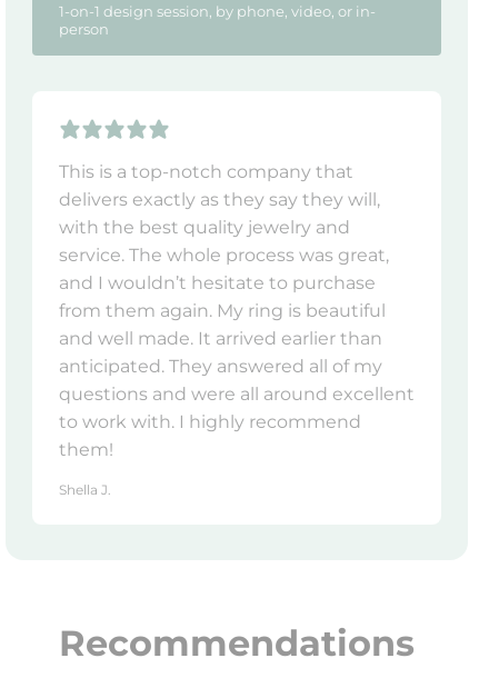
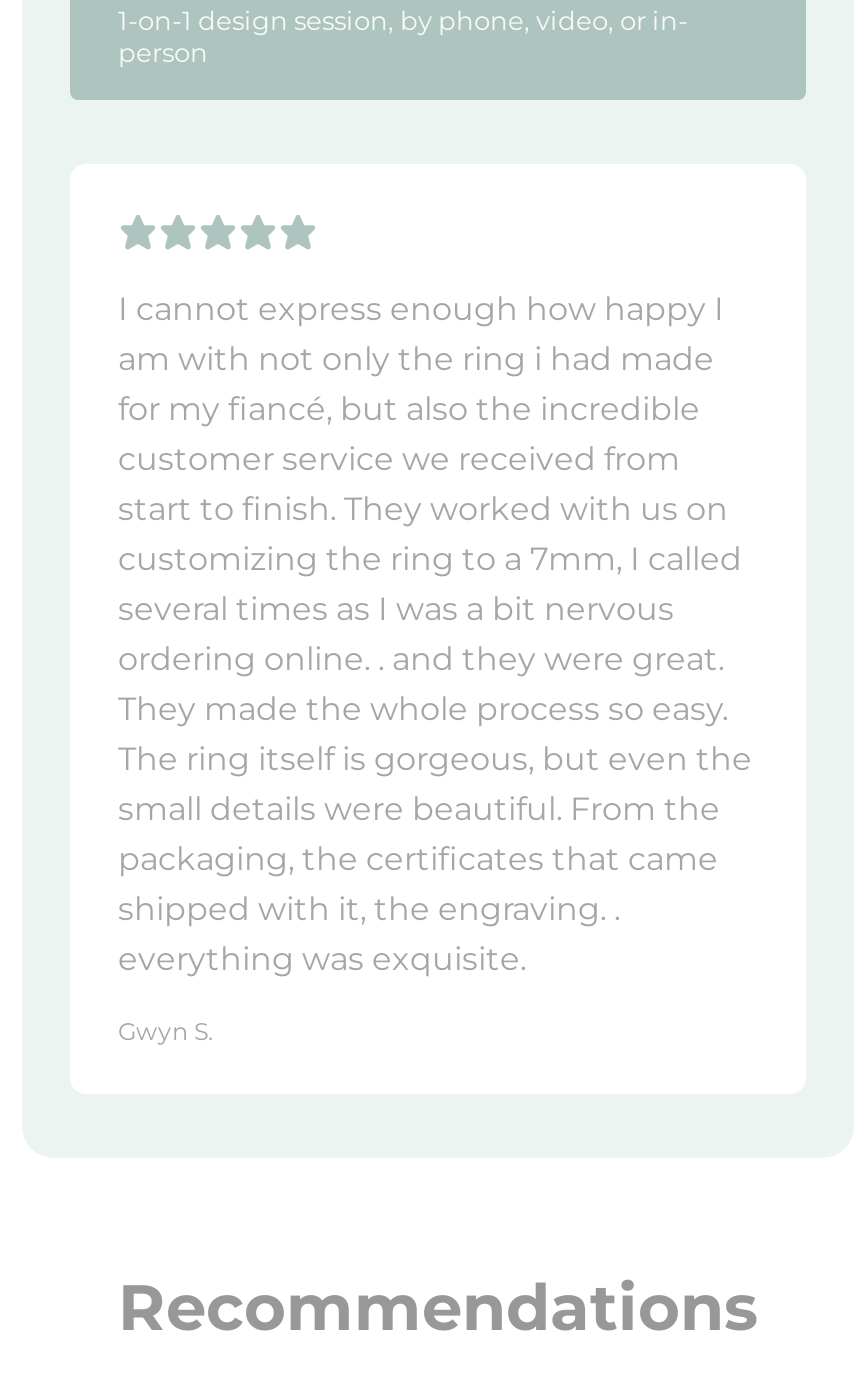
[59,161,415,460] This is a top-notch company that | delivers exactly as they say they will, | with the best quality jewelry and | service. The whole process was great, | and I wouldn’t hesitate to purchase | from them again. My ring is beautiful | and well made. It arrived earlier than | anticipated. They answered all of my | questions and were all around excellent | to work with. I highly recommend | them! -> [118,290,752,978] I cannot express enough how happy I | am with not only the ring i had made | for my fiancé, but also the incredible | customer service we received from | start to finish. They worked with us on | customizing the ring to a 7mm, I called | several times as I was a bit nervous | ordering online. . and they were great. | They made the whole process so easy. | The ring itself is gorgeous, but even the | small details were beautiful. From the | packaging, the certificates that came | shipped with it, the engraving. . | everything was exquisite.
[59,481,111,498] Shella J. -> [118,1016,214,1046] Gwyn S.

